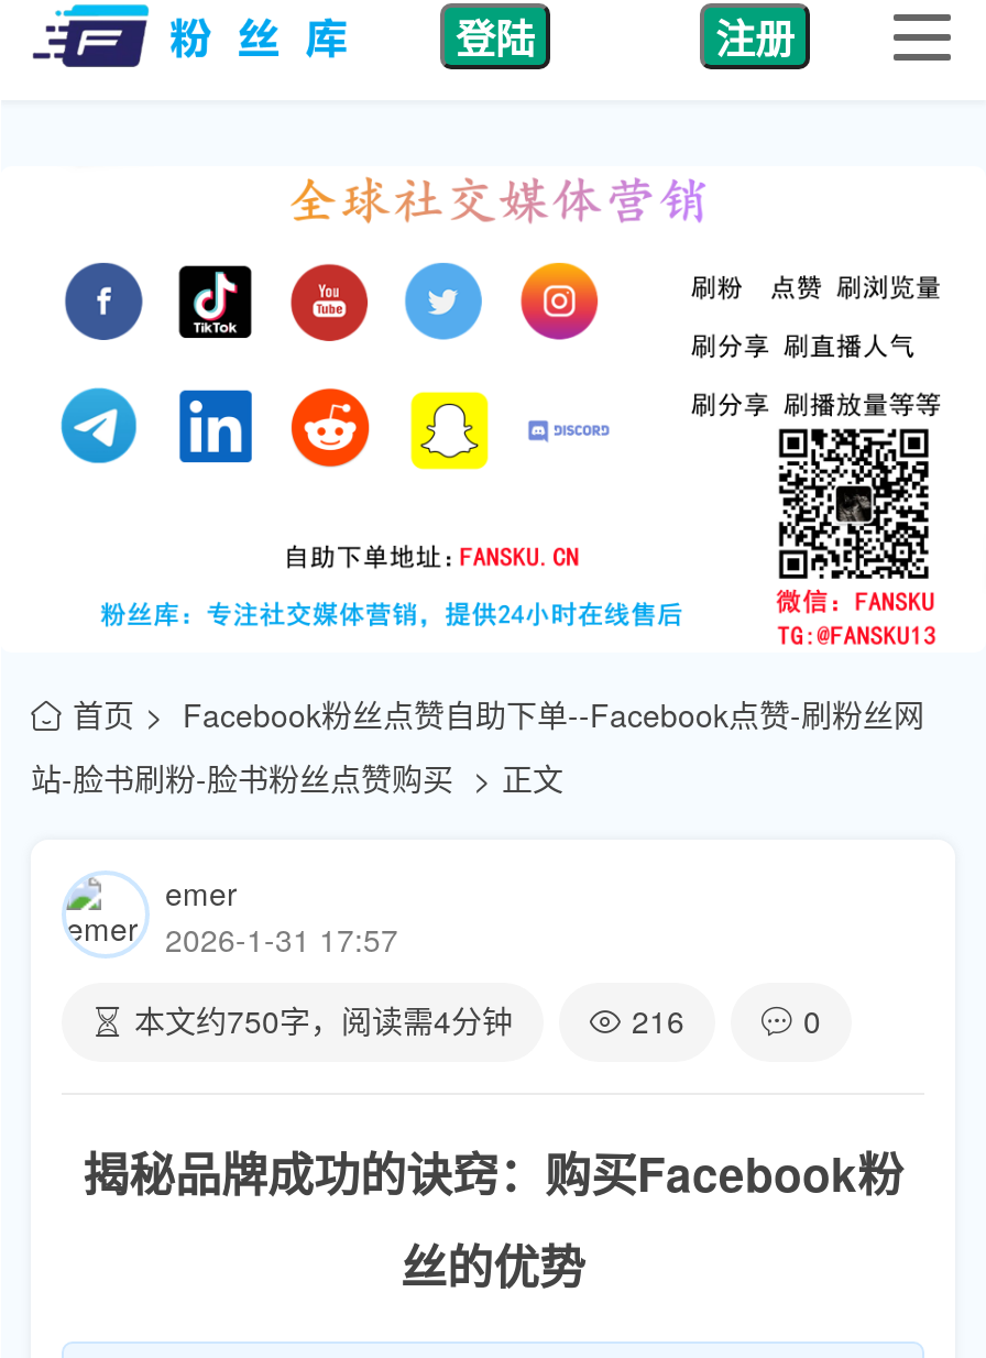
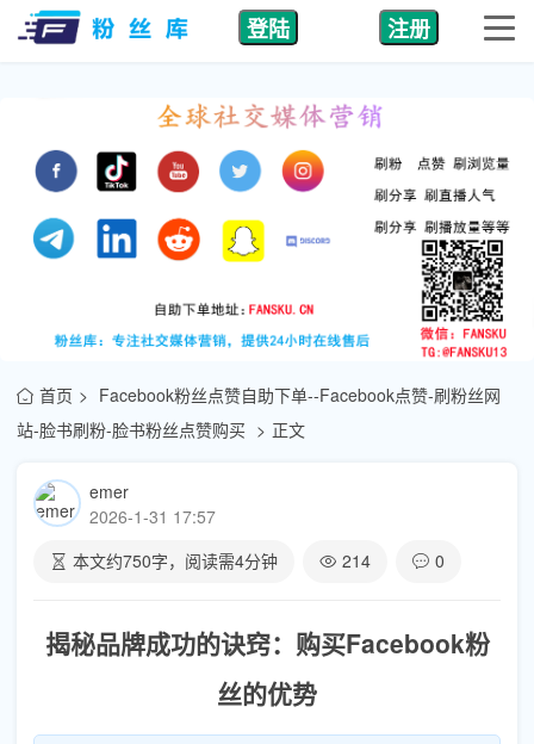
[632,998,684,1042] 216 -> [342,548,371,572] 214

